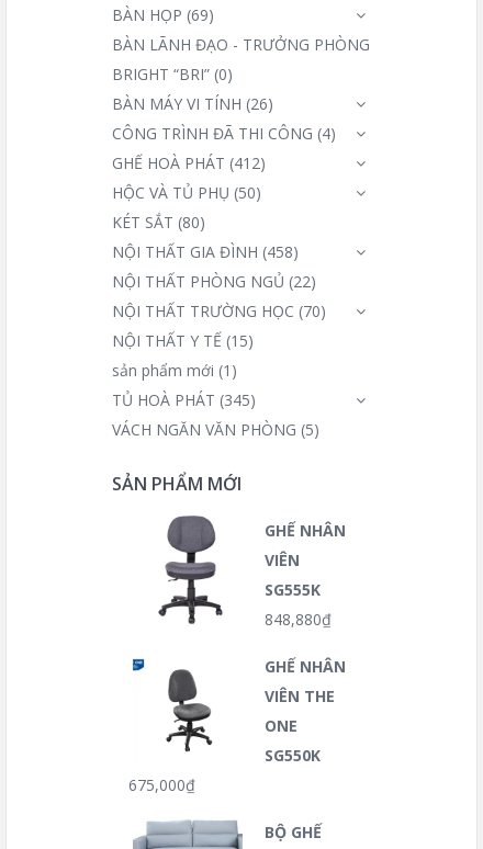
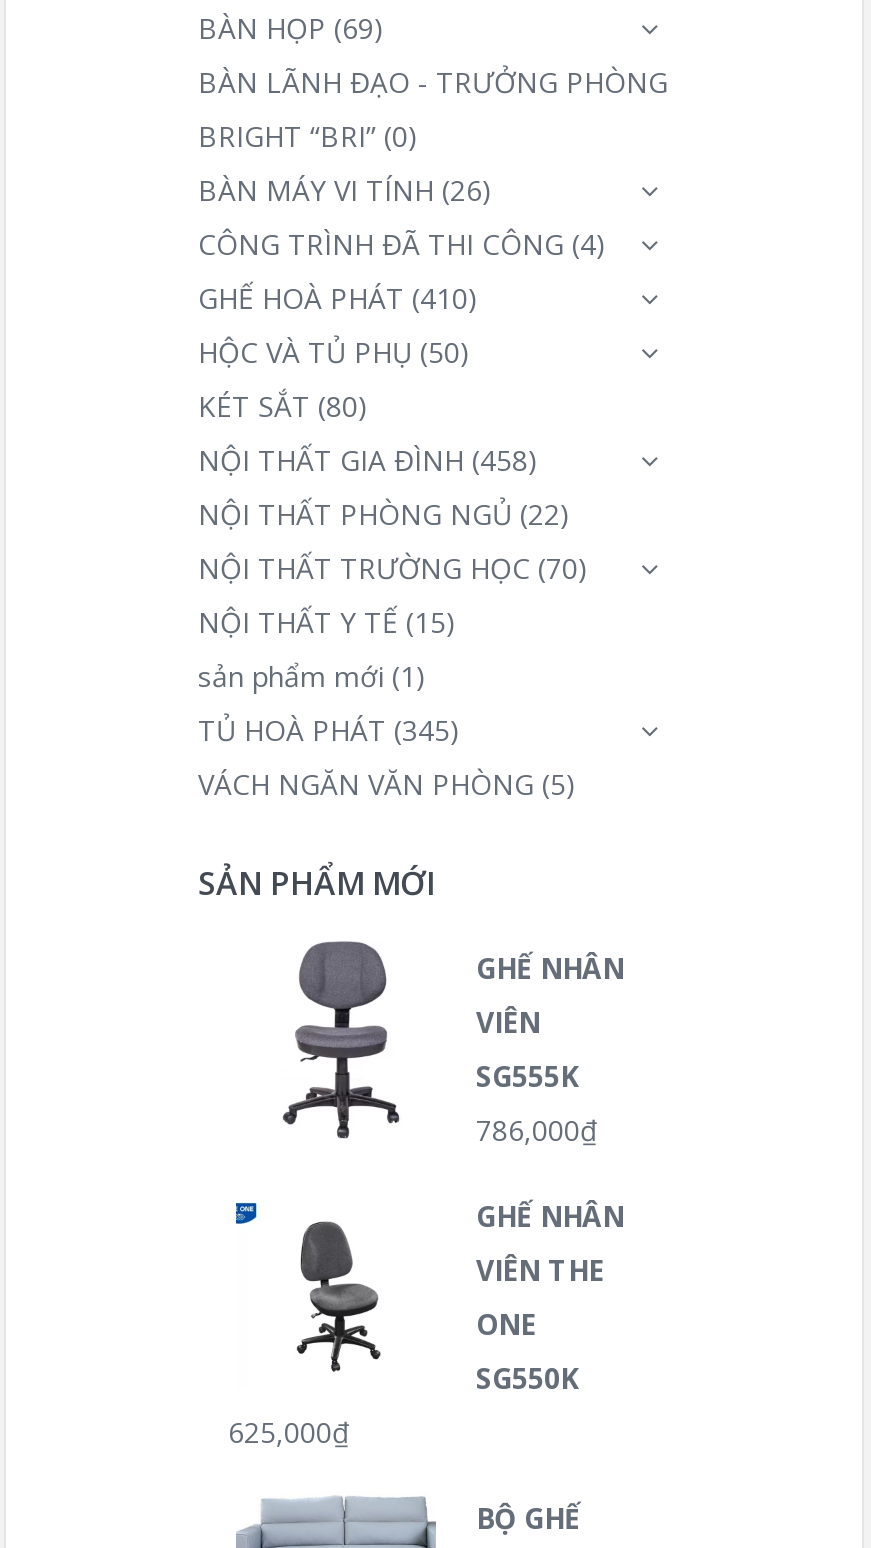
[112,152,266,173] GHẾ HOÀ PHÁT (412) -> [198,278,478,316] GHẾ HOÀ PHÁT (410)
[265,609,332,630] 848,880₫ -> [476,1110,598,1148] 786,000₫
[128,774,195,795] 675,000₫ -> [228,1412,350,1450] 625,000₫

